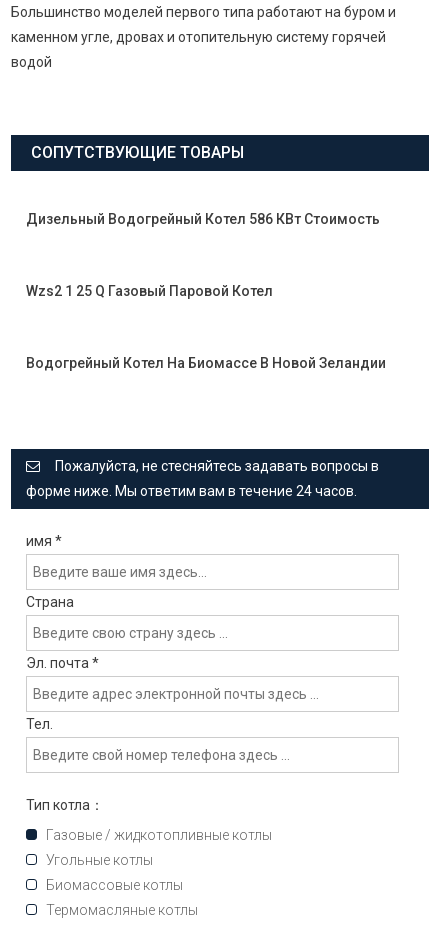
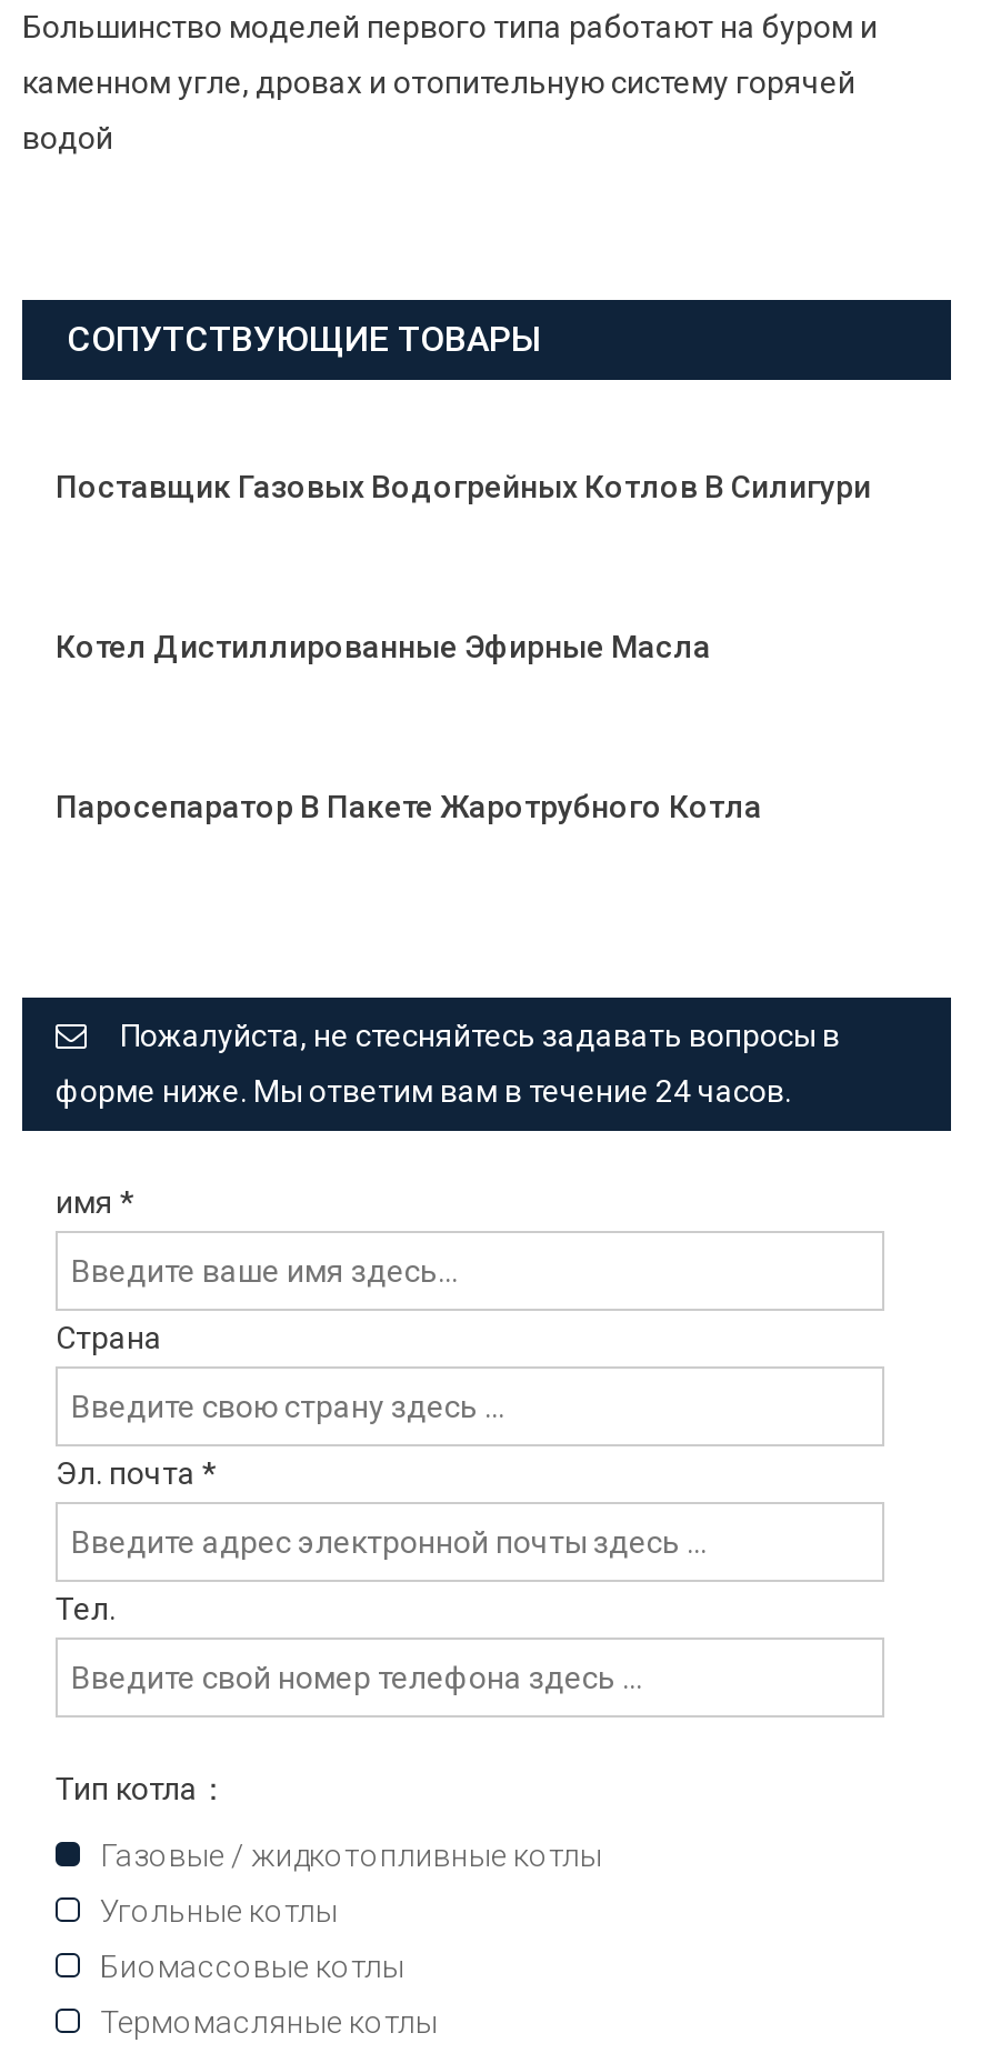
[26,211,380,227] Дизельный Водогрейный Котел 586 КВт Стоимость -> [56,469,871,504] Поставщик Газовых Водогрейных Котлов В Силигури
[26,283,273,299] Wzs2 1 25 Q Газовый Паровой Котел -> [56,629,711,664] Котел Дистиллированные Эфирные Масла
[26,355,386,371] Водогрейный Котел На Биомассе В Новой Зеландии -> [56,789,762,824] Паросепаратор В Пакете Жаротрубного Котла

